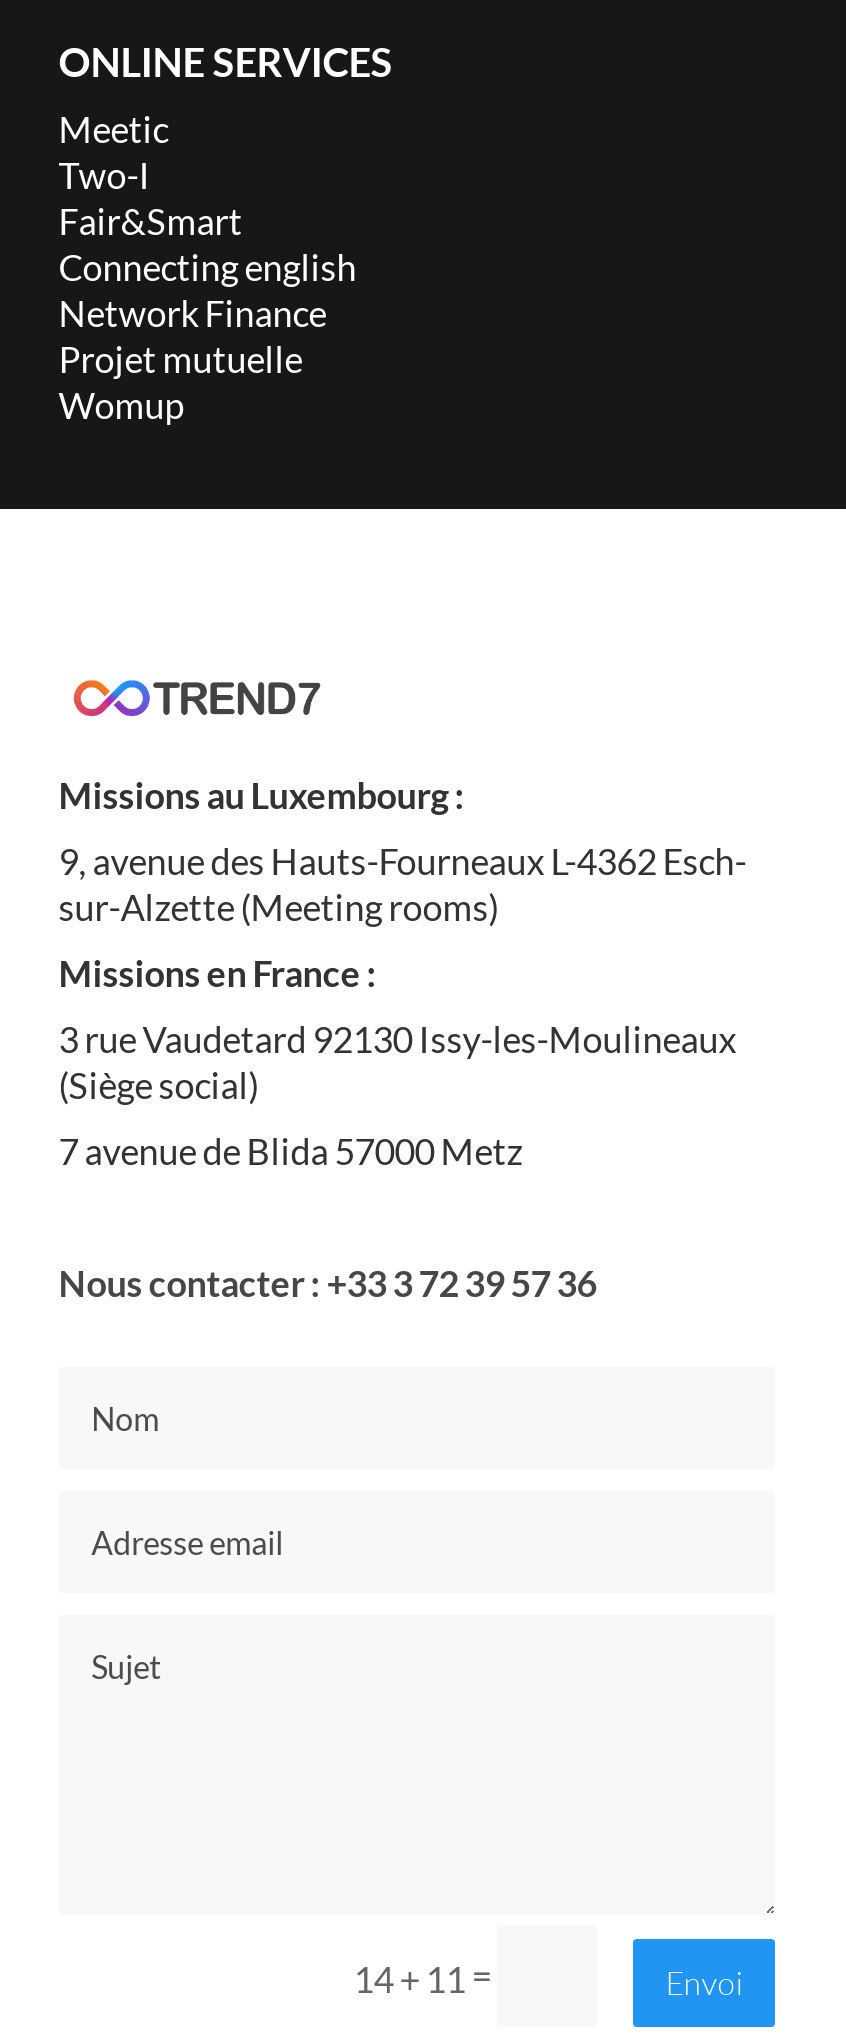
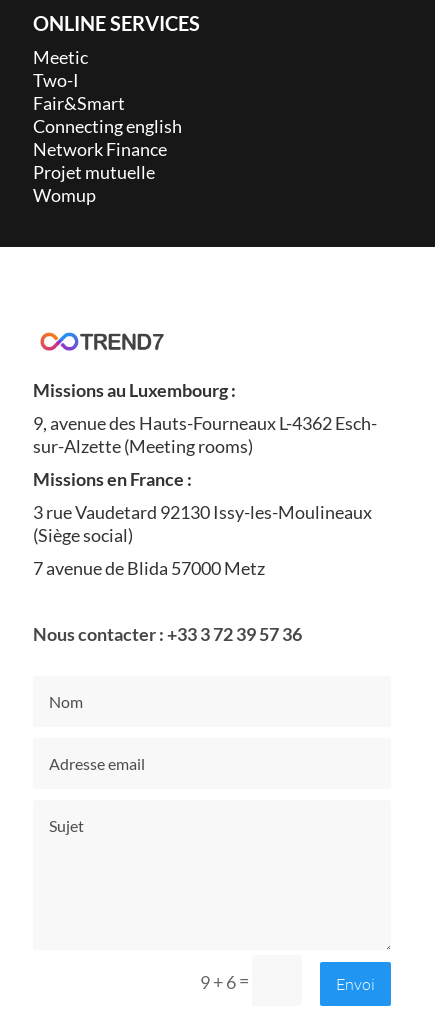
[353,1953,497,2001] 14 + 11 = -> [200,969,252,993] 9 + 6 =

